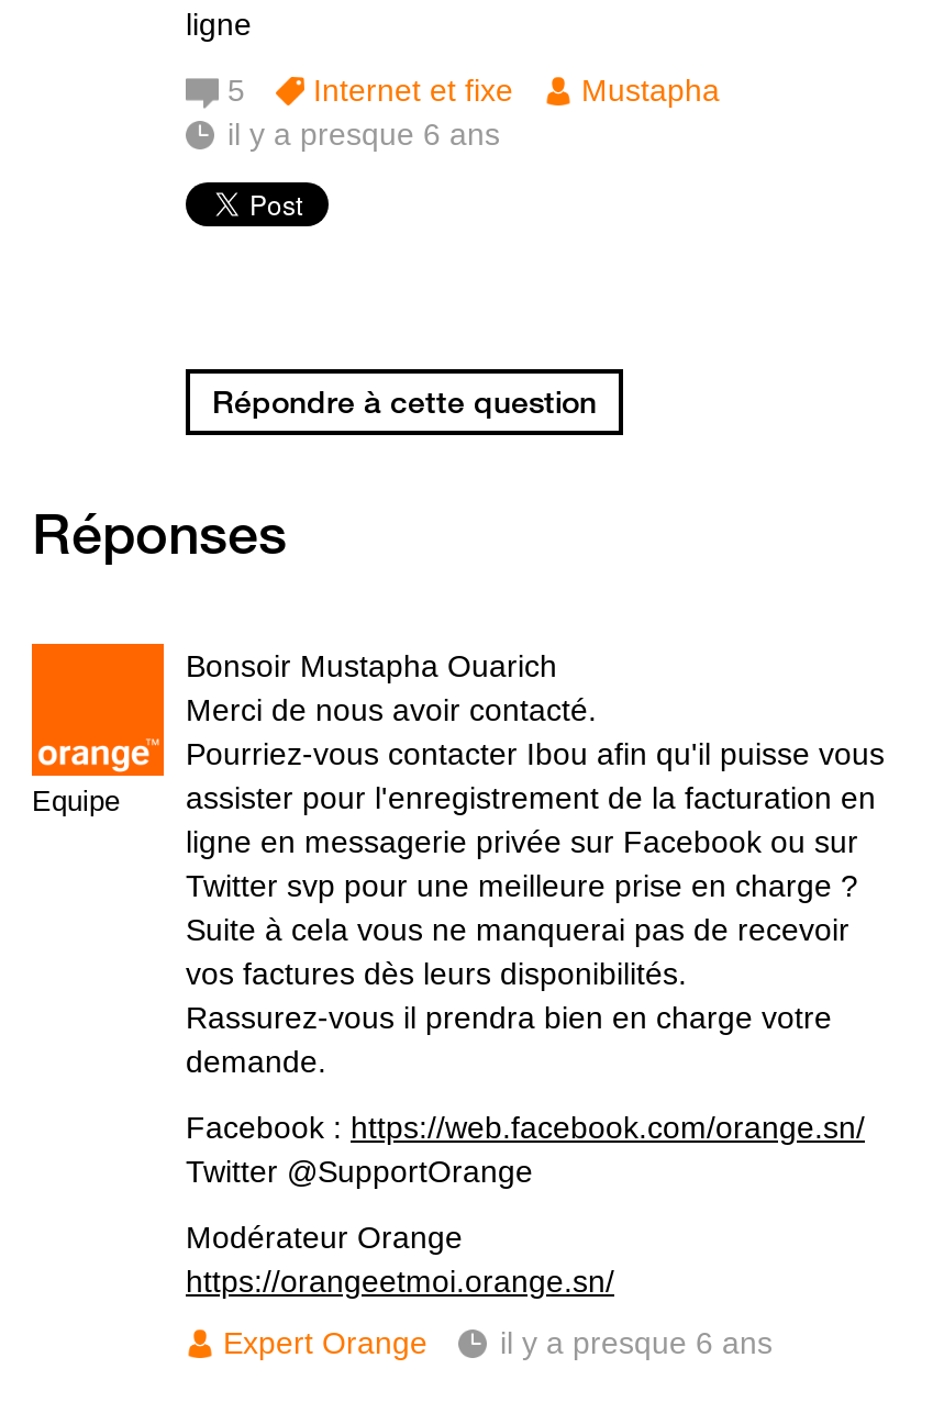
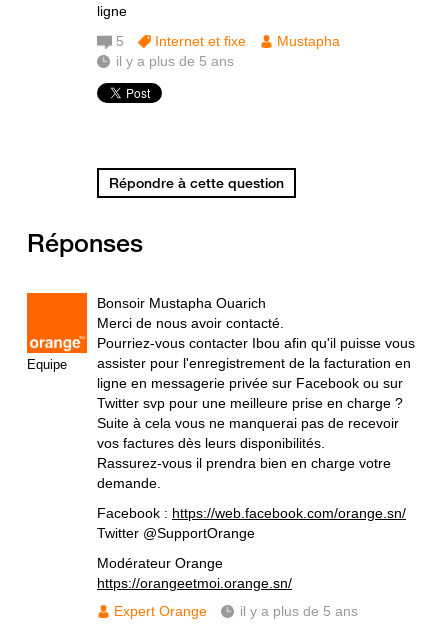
[227,116,500,152] il y a presque 6 ans -> [116,53,234,69] il y a plus de 5 ans
[500,1325,773,1360] il y a presque 6 ans -> [240,603,358,619] il y a plus de 5 ans

